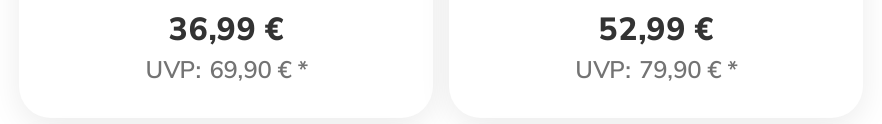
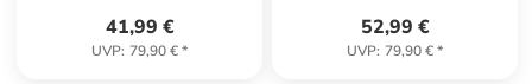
[169,8,285,52] 36,99 € -> [105,14,174,40] 41,99 €
[146,54,308,86] UVP: 69,90 €* -> [92,41,188,60] UVP: 79,90 €*

